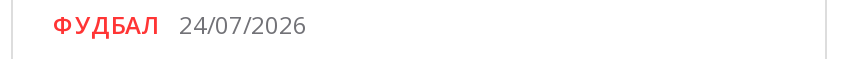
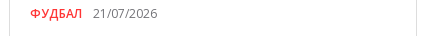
[53,9,307,43] ФУДБАЛ 24/07/2026 -> [30,5,157,22] ФУДБАЛ 21/07/2026

